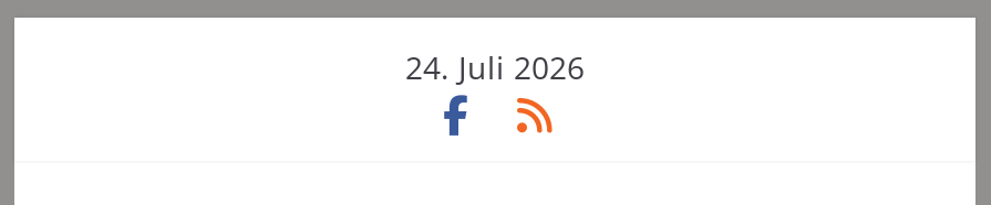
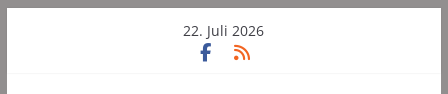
[405,46,585,88] 24. Juli 2026 -> [183,21,264,40] 22. Juli 2026

